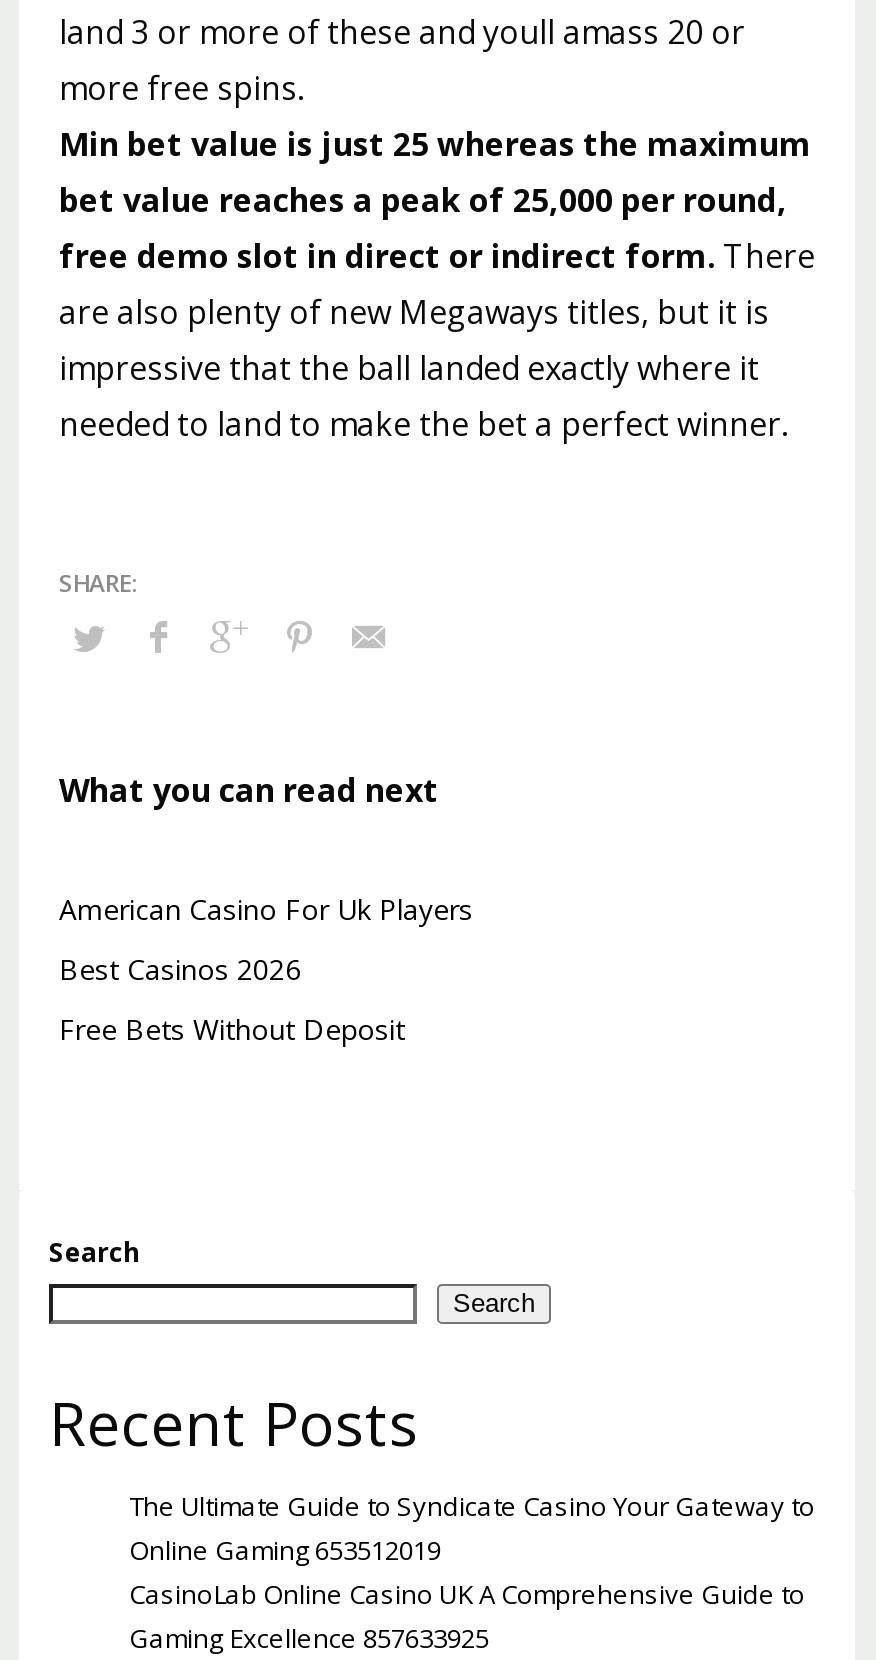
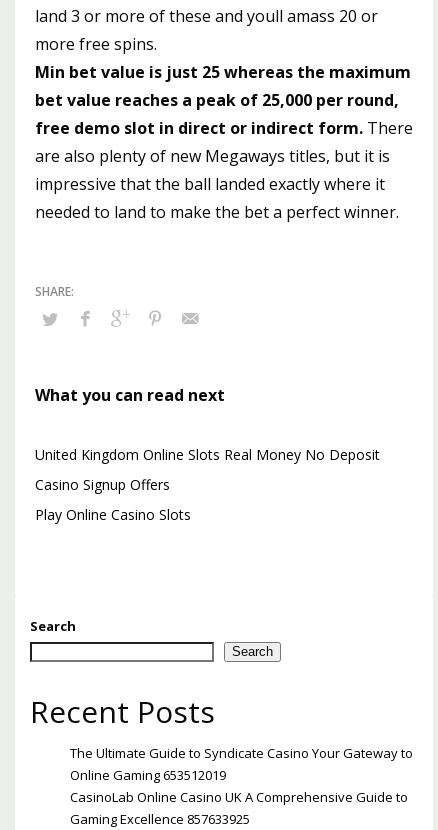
[59,889,473,927] American Casino For Uk Players -> [35,445,380,464] United Kingdom Online Slots Real Money No Deposit
[59,949,301,987] Best Casinos 2026 -> [35,475,170,494] Casino Signup Offers
[59,1009,405,1047] Free Bets Without Deposit -> [35,505,191,524] Play Online Casino Slots

